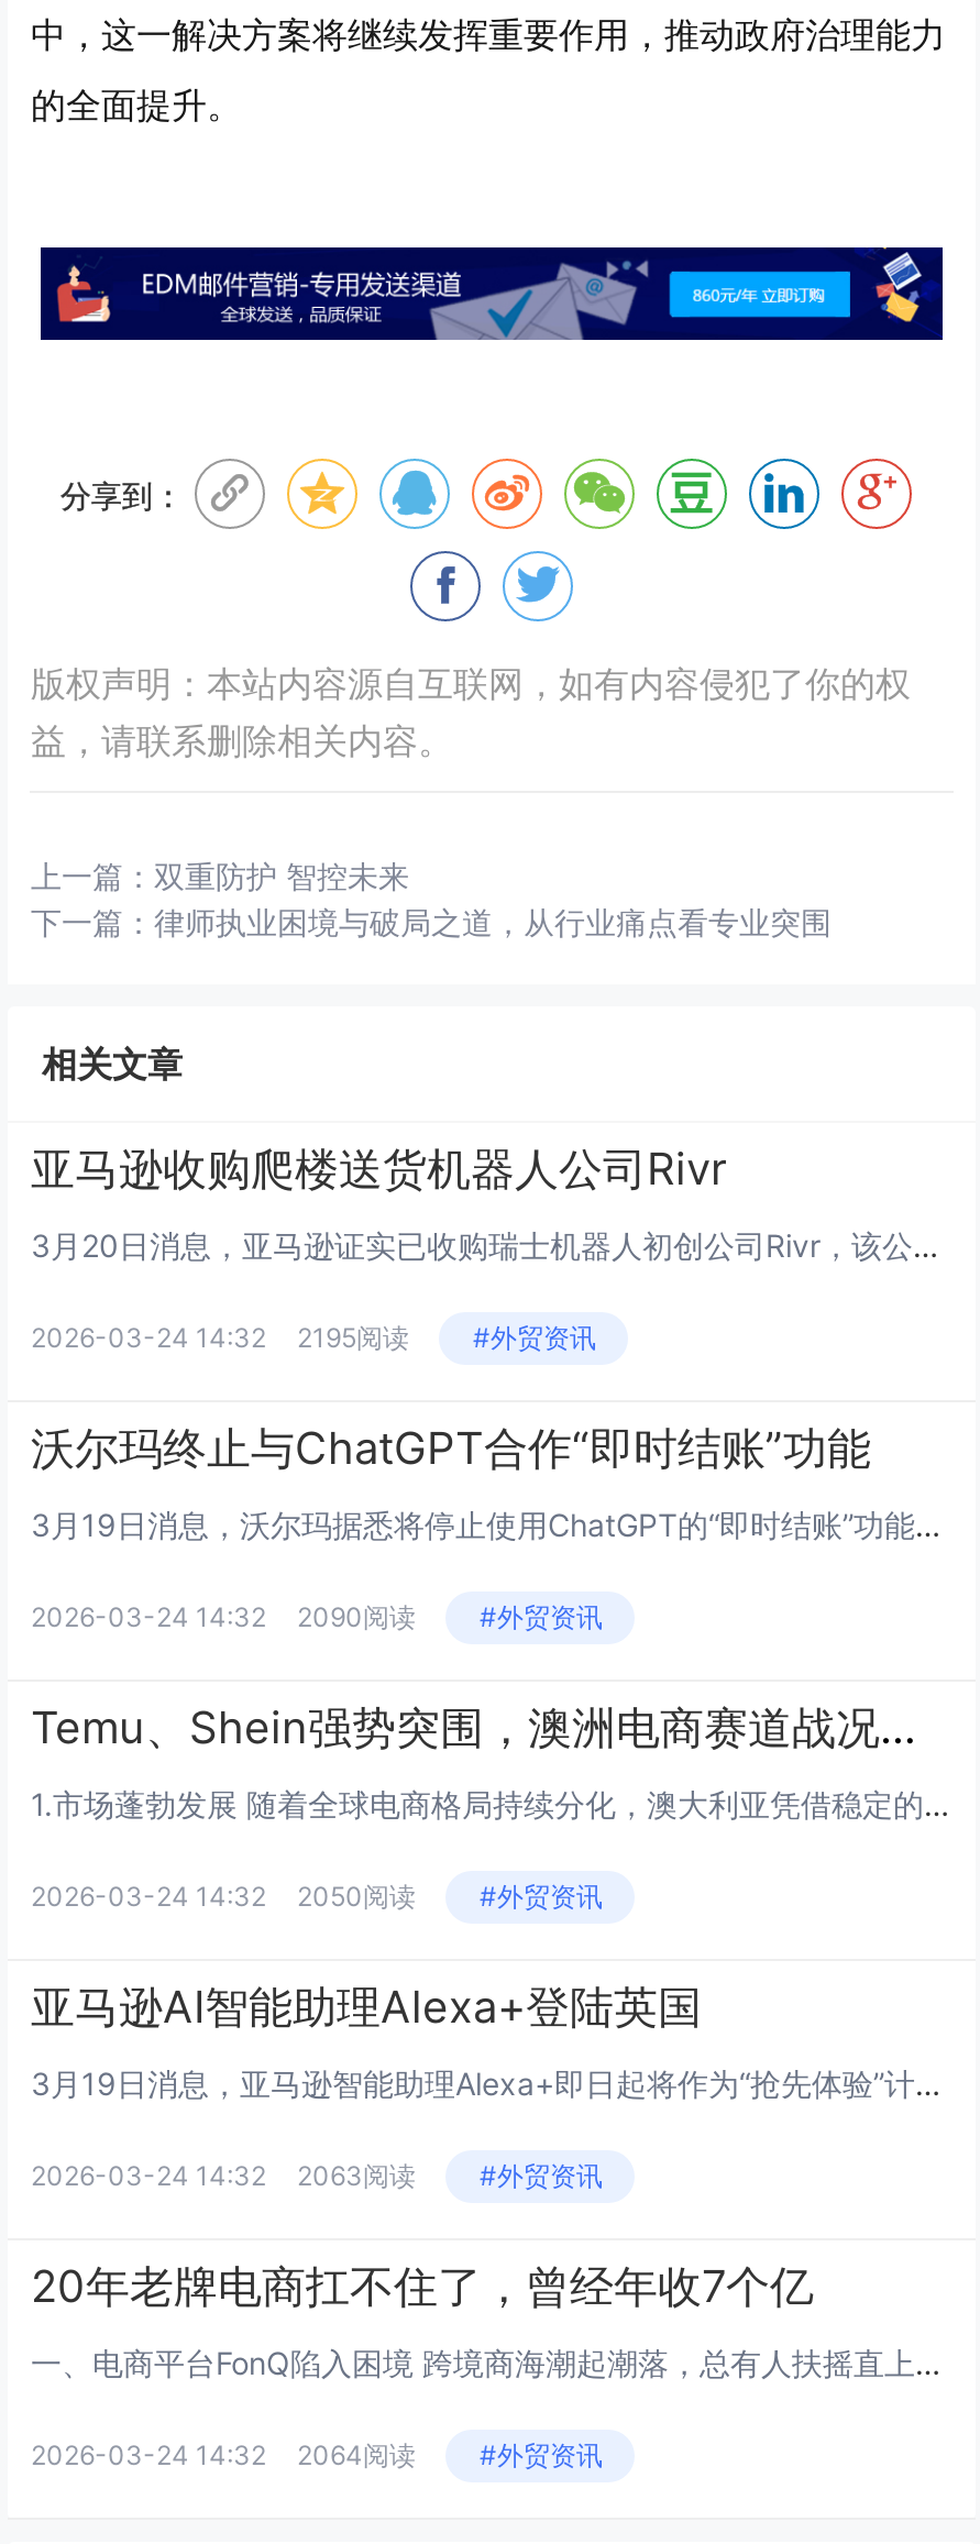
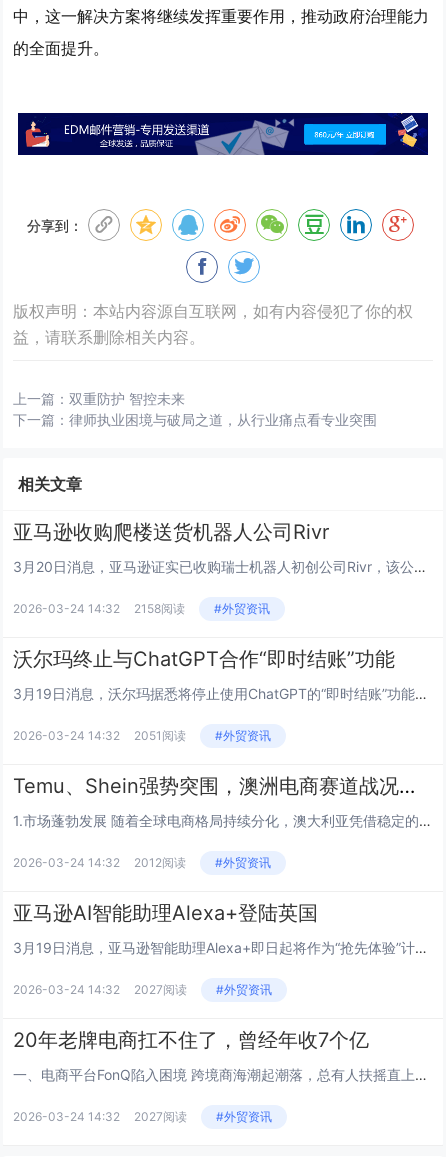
[31,1320,596,1353] 2026-03-24 14:32 2195阅读 #外贸资讯 -> [13,601,270,616] 2026-03-24 14:32 2158阅读 #外贸资讯
[31,1600,603,1633] 2026-03-24 14:32 2090阅读 #外贸资讯 -> [13,728,271,743] 2026-03-24 14:32 2051阅读 #外贸资讯
[31,1879,603,1912] 2026-03-24 14:32 2050阅读 #外贸资讯 -> [13,855,271,870] 2026-03-24 14:32 2012阅读 #外贸资讯
[31,2158,603,2191] 2026-03-24 14:32 2063阅读 #外贸资讯 -> [13,982,272,997] 2026-03-24 14:32 2027阅读 #外贸资讯
[31,2438,603,2471] 2026-03-24 14:32 2064阅读 #外贸资讯 -> [13,1109,272,1124] 2026-03-24 14:32 2027阅读 #外贸资讯

